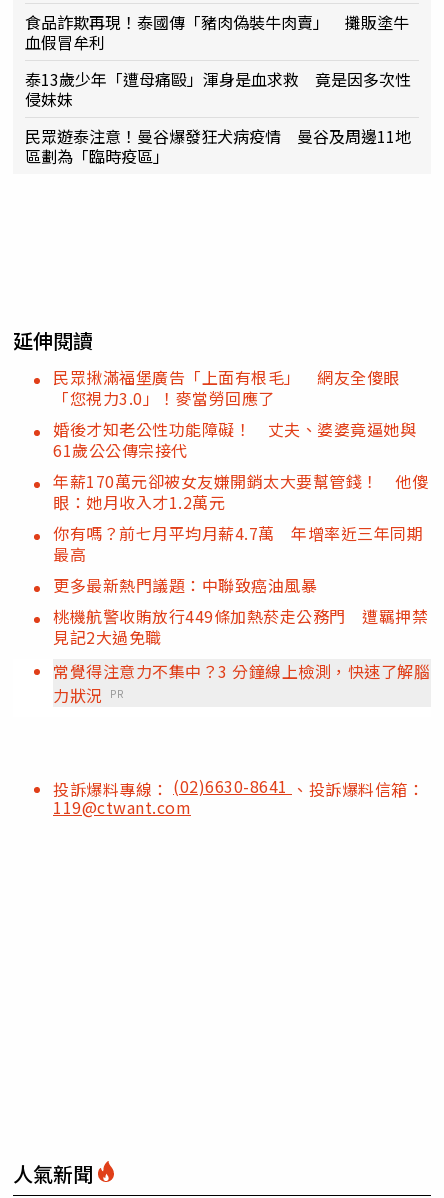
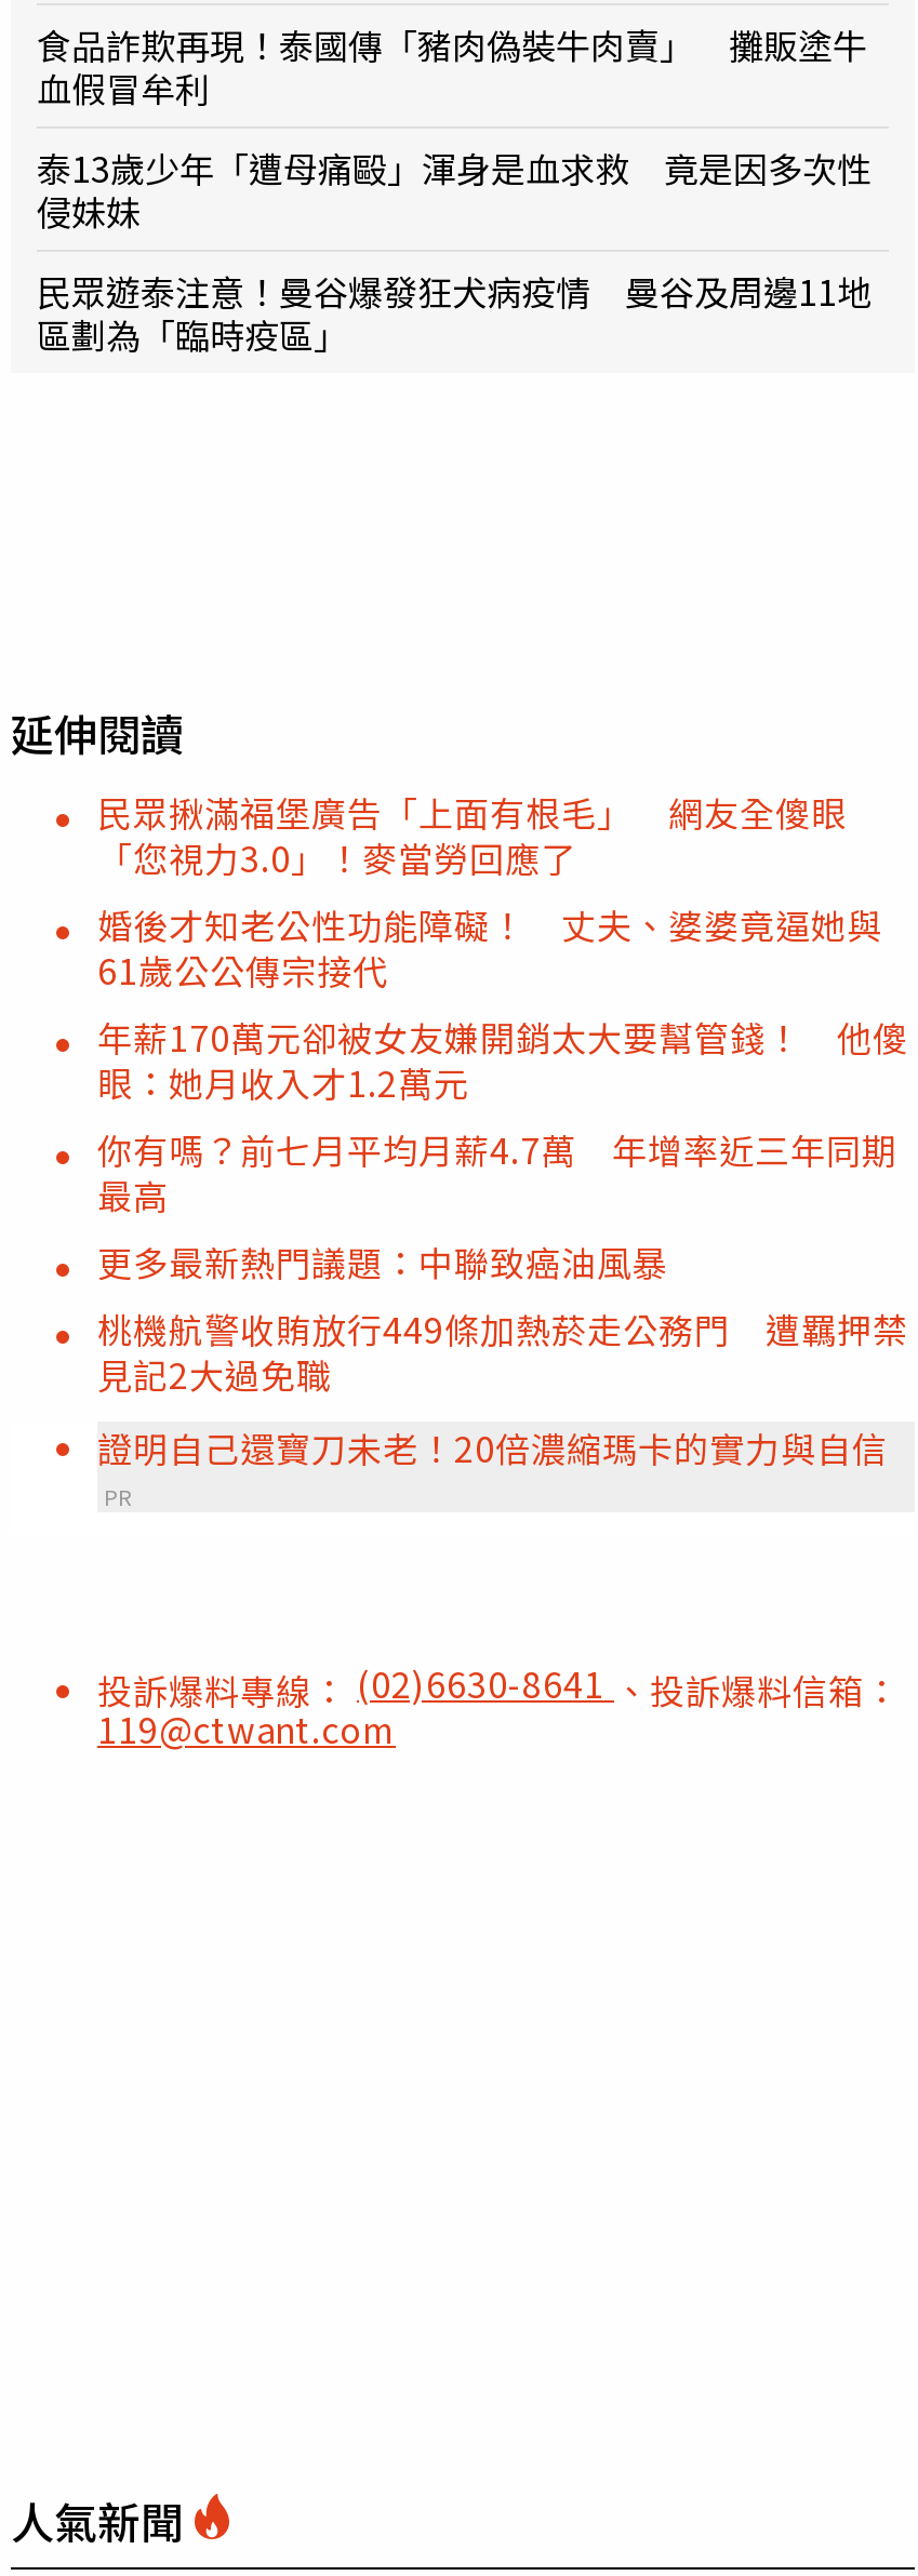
[53,659,430,707] 常覺得注意力不集中？3 分鐘線上檢測，快速了解腦 | 力狀況 PR -> [97,1421,888,1512] 證明自己還寶刀未老！20倍濃縮瑪卡的實力與自信 | PR

